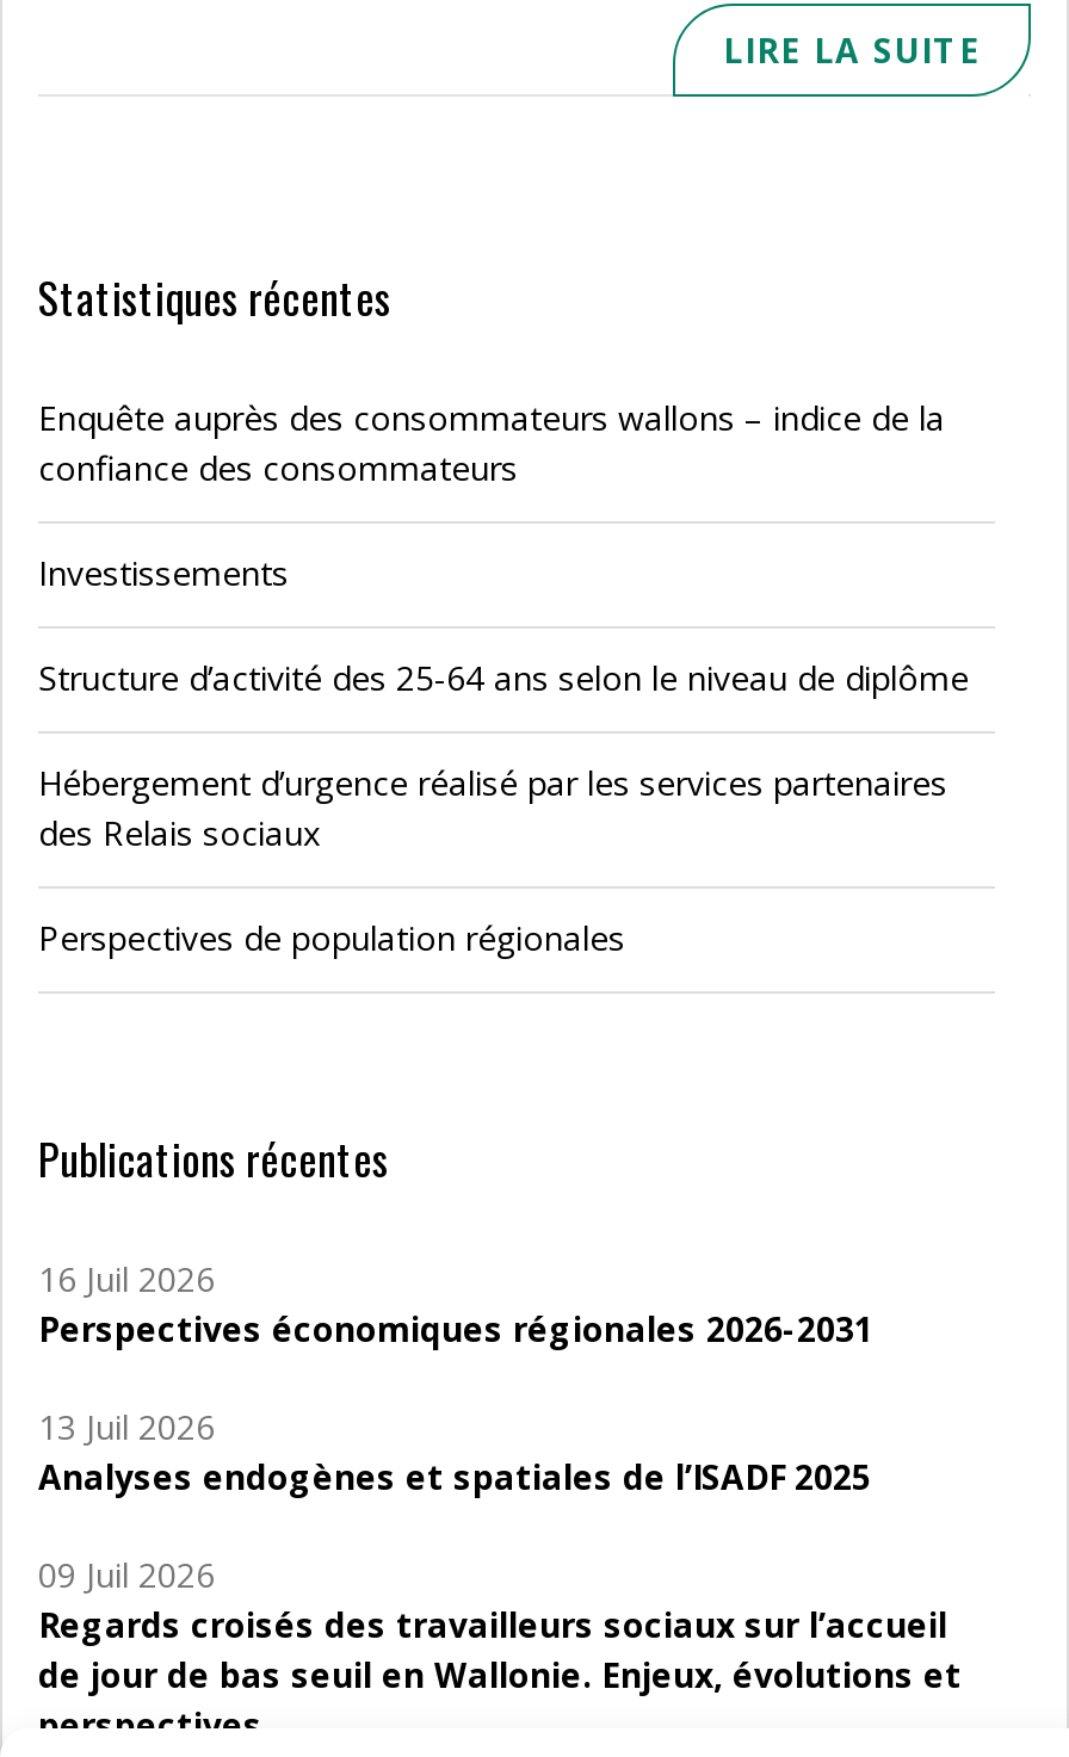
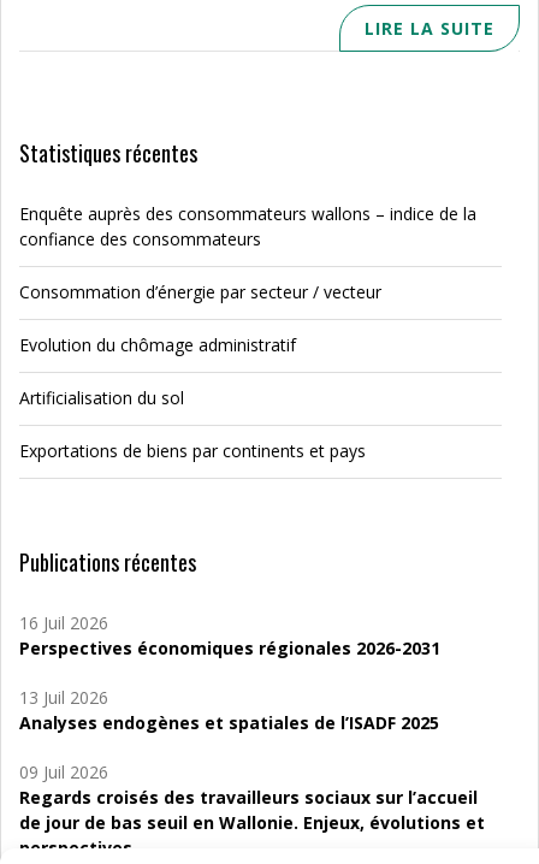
[38,550,289,595] Investissements -> [19,280,381,303] Consommation d’énergie par secteur / vecteur
[38,655,969,700] Structure d’activité des 25-64 ans selon le niveau de diplôme -> [19,333,296,356] Evolution du chômage administratif
[38,760,947,855] Hébergement d’urgence réalisé par les services partenaires | des Relais sociaux -> [19,386,184,409] Artificialisation du sol
[38,915,625,960] Perspectives de population régionales -> [19,439,366,462] Exportations de biens par continents et pays

